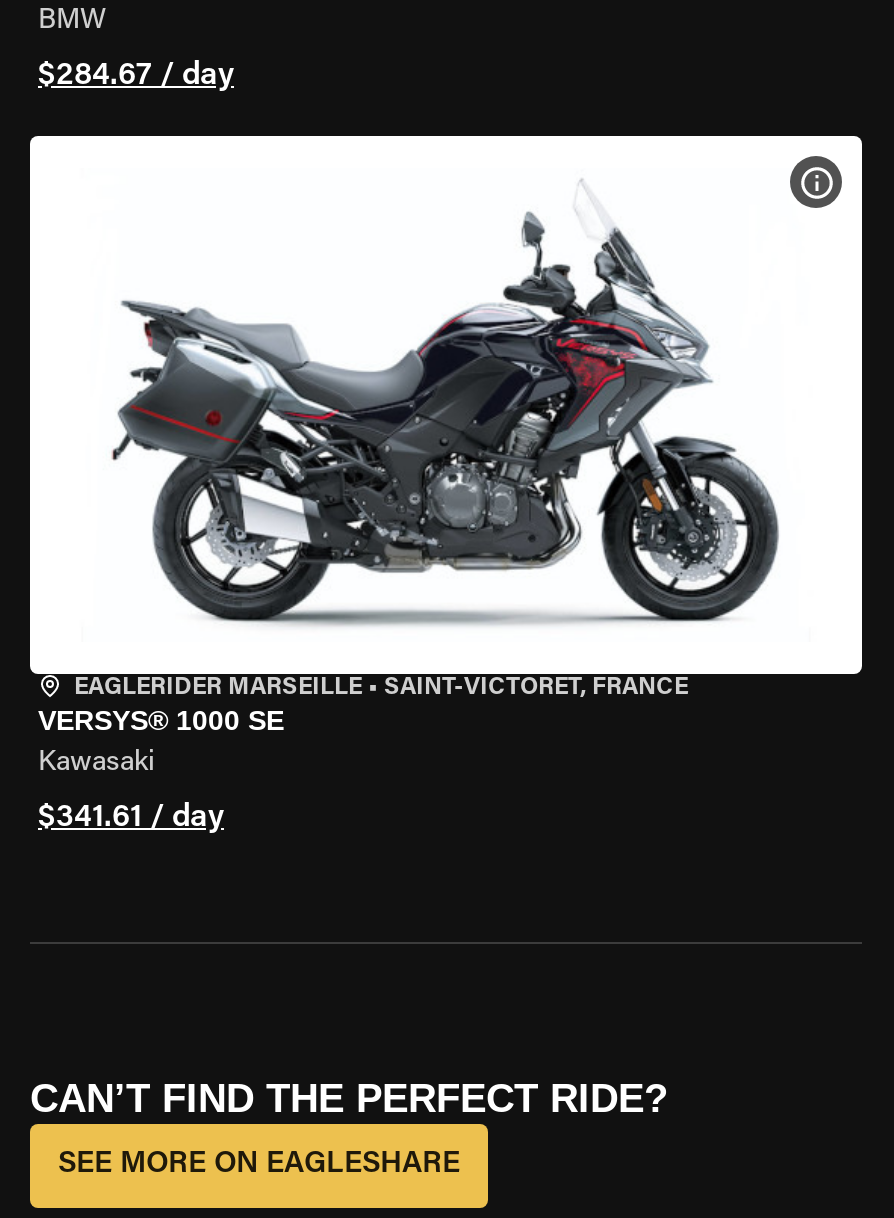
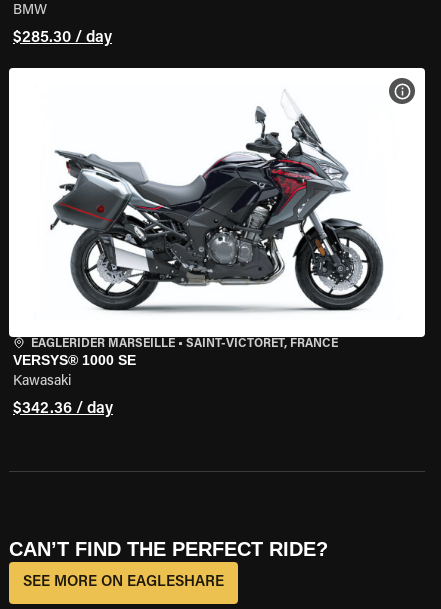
[38,60,234,92] $284.67 / day -> [13,30,112,46] $285.30 / day
[38,802,224,834] $341.61 / day -> [13,401,113,417] $342.36 / day

